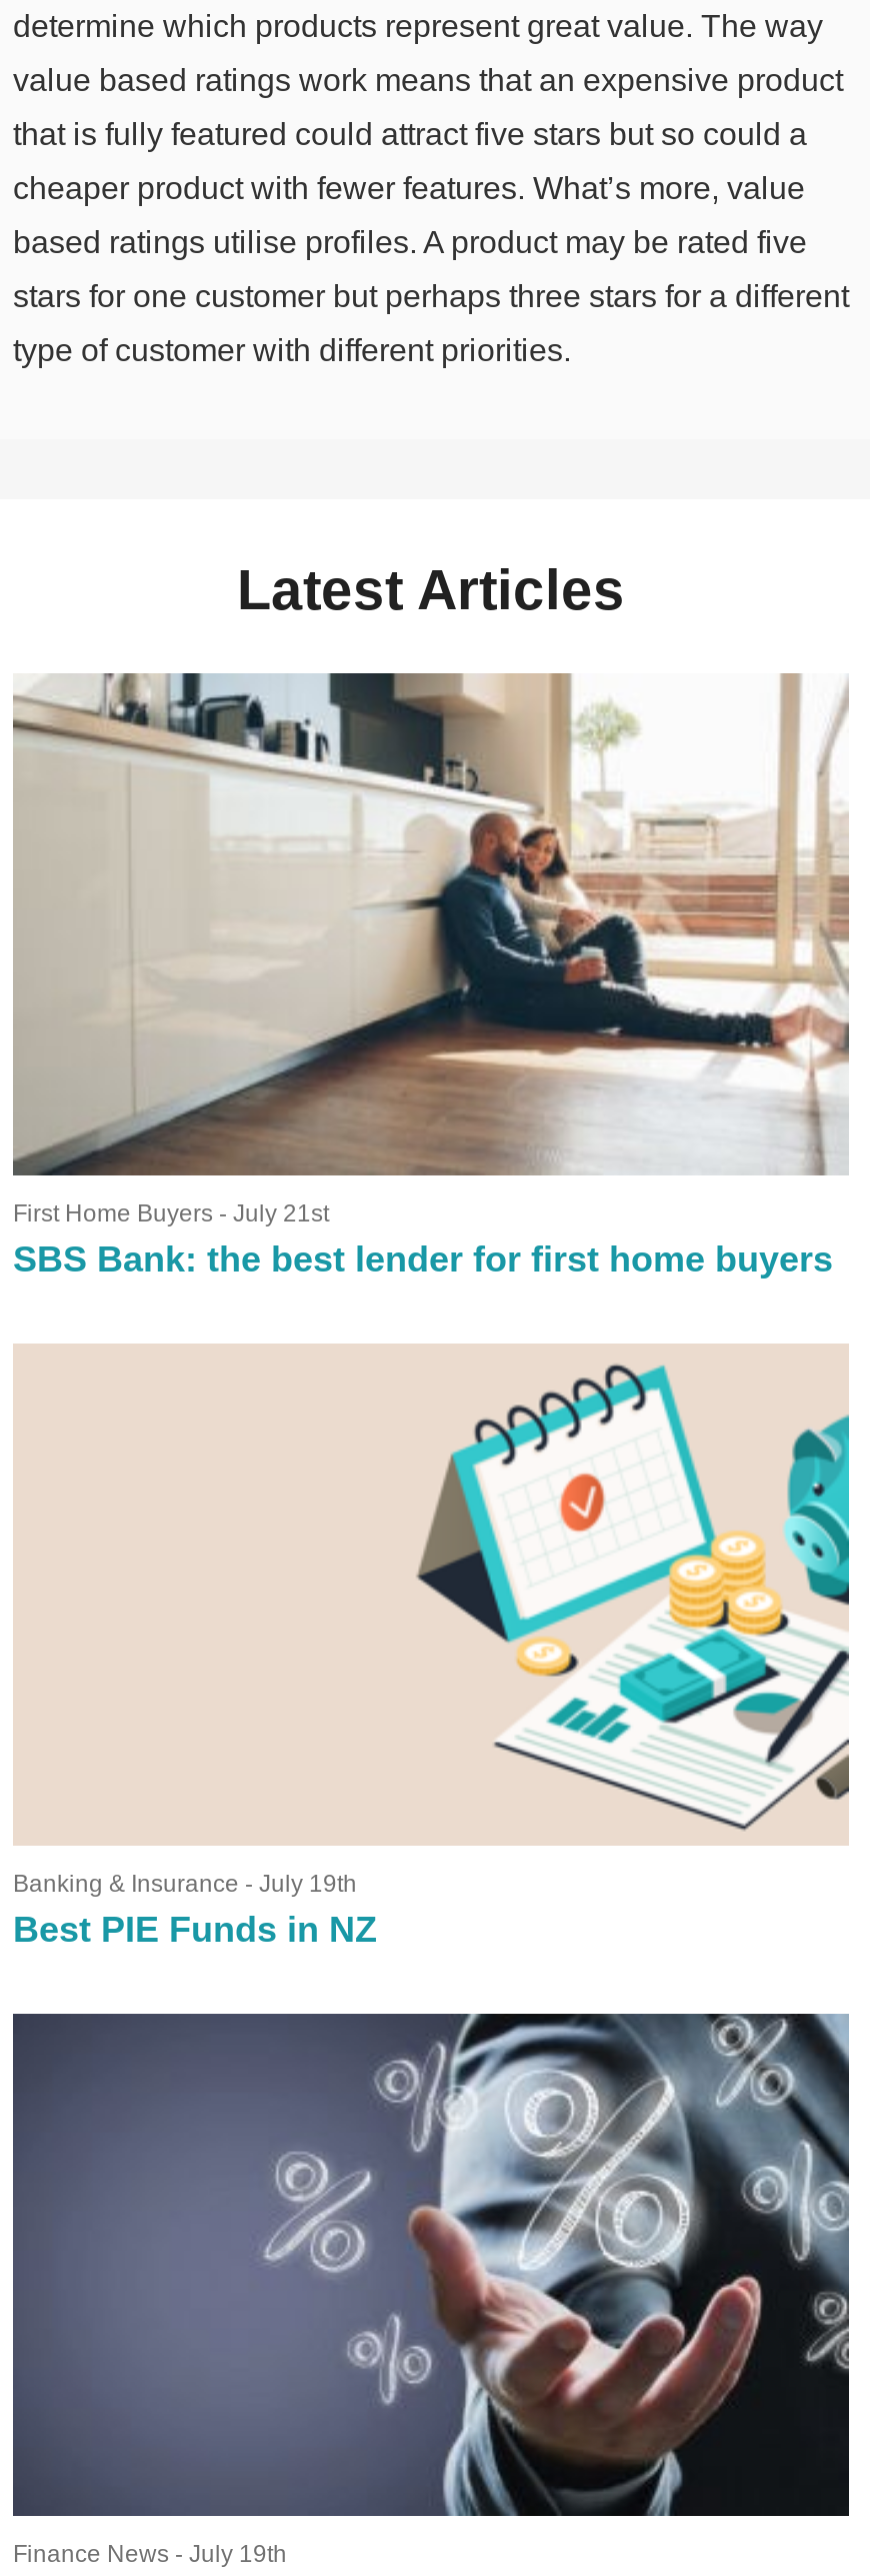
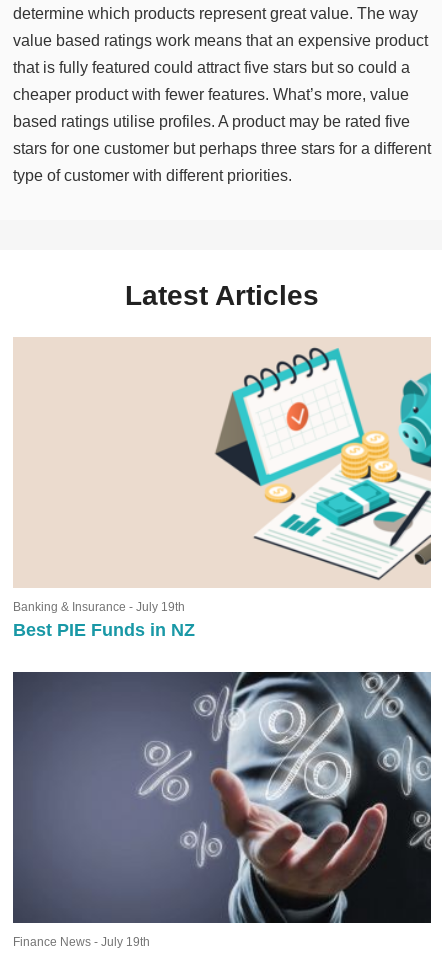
[11,671,851,1280] [image] | First Home Buyers - July 21st | SBS Bank: the best lender for first home buyers -> none

